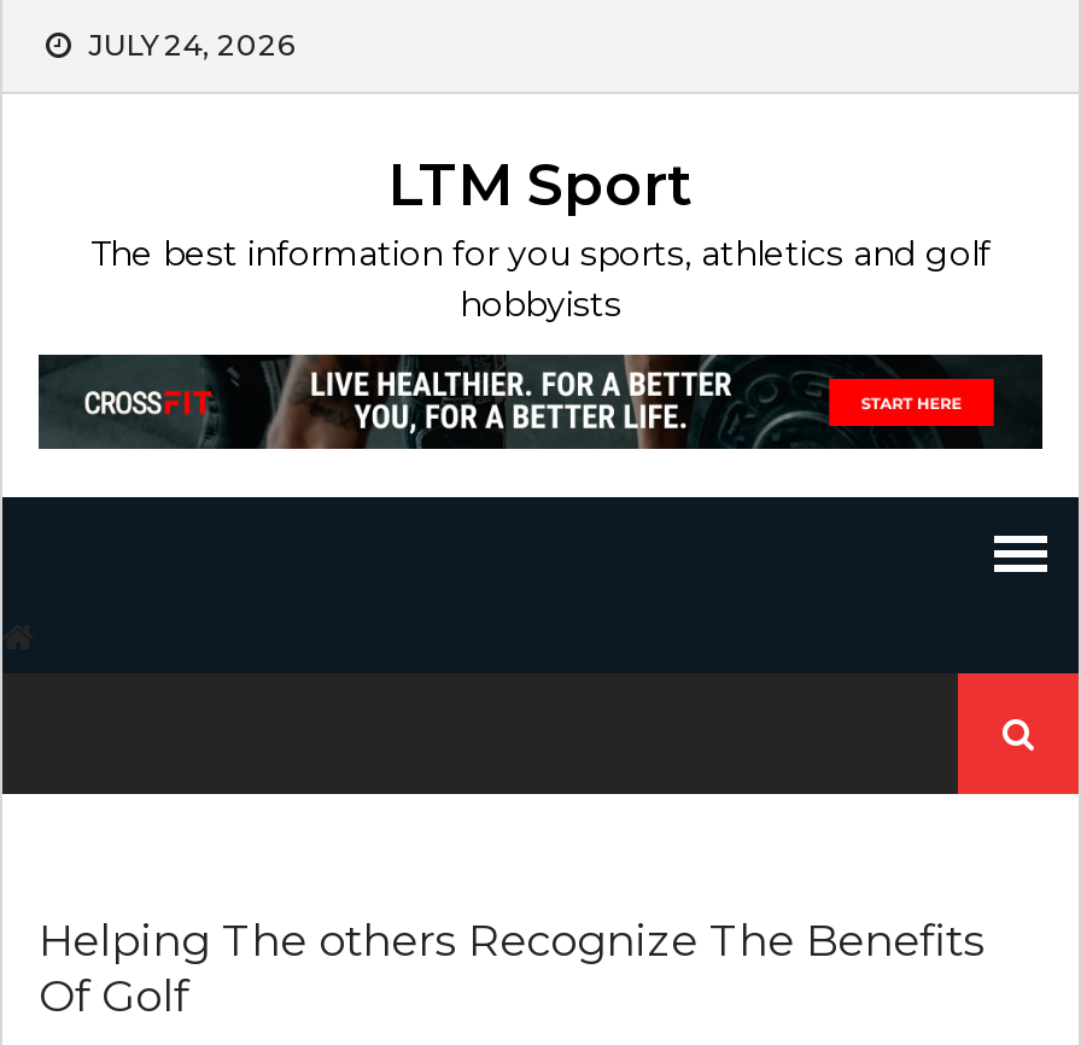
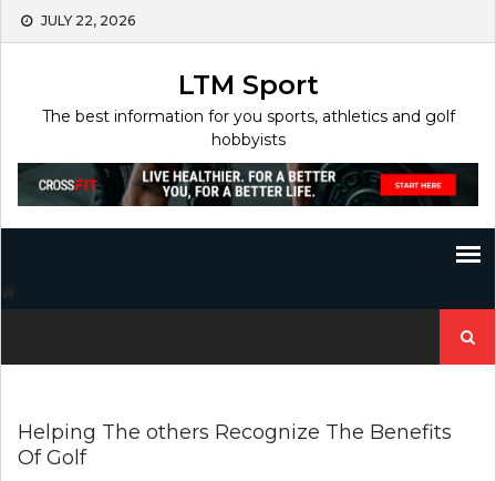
[89,27,294,63] JULY 24, 2026 -> [41,12,135,29] JULY 22, 2026

